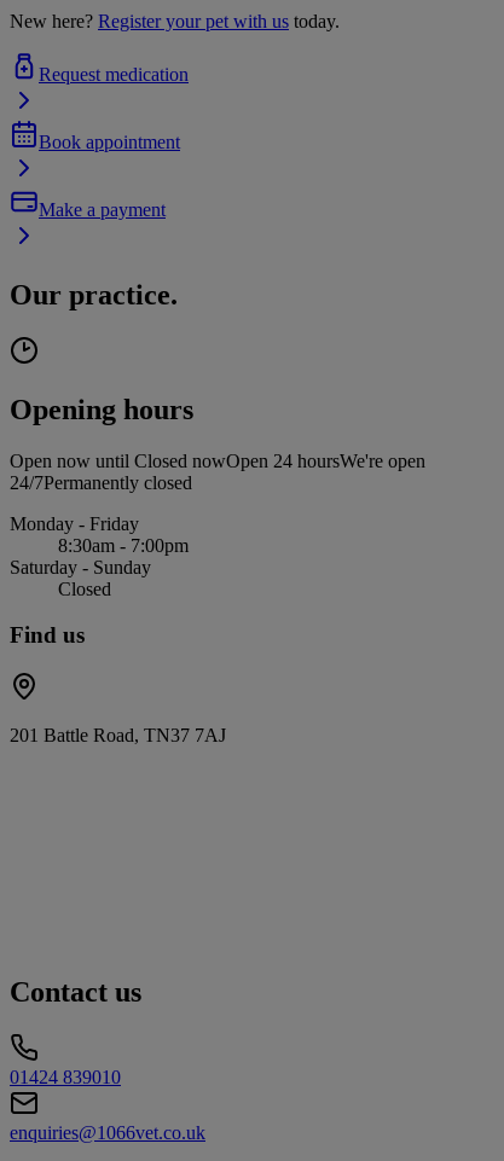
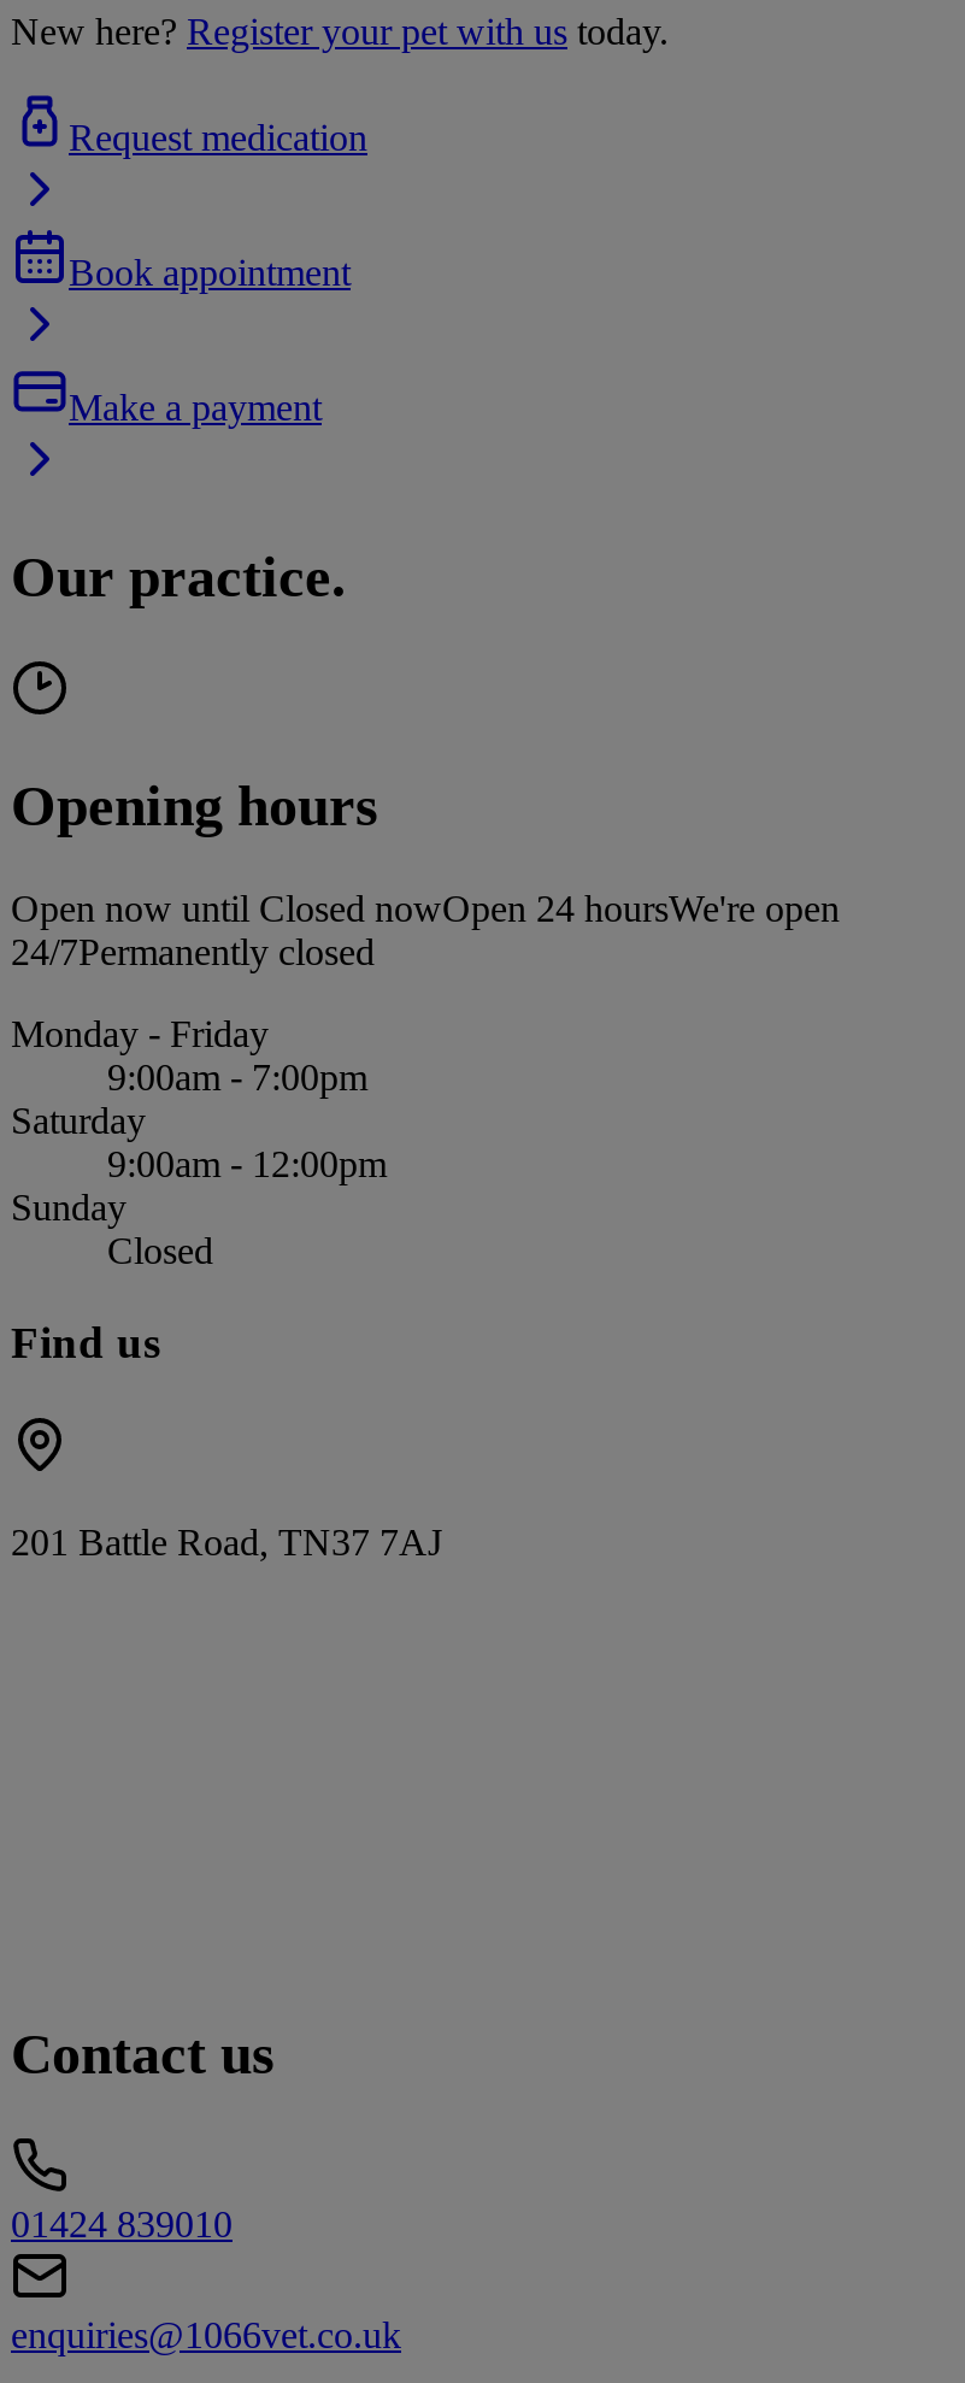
[10,535,189,577] 8:30am - 7:00pm | Saturday - Sunday -> [11,1056,387,1227] 9:00am - 7:00pm | Saturday | 9:00am - 12:00pm | Sunday

